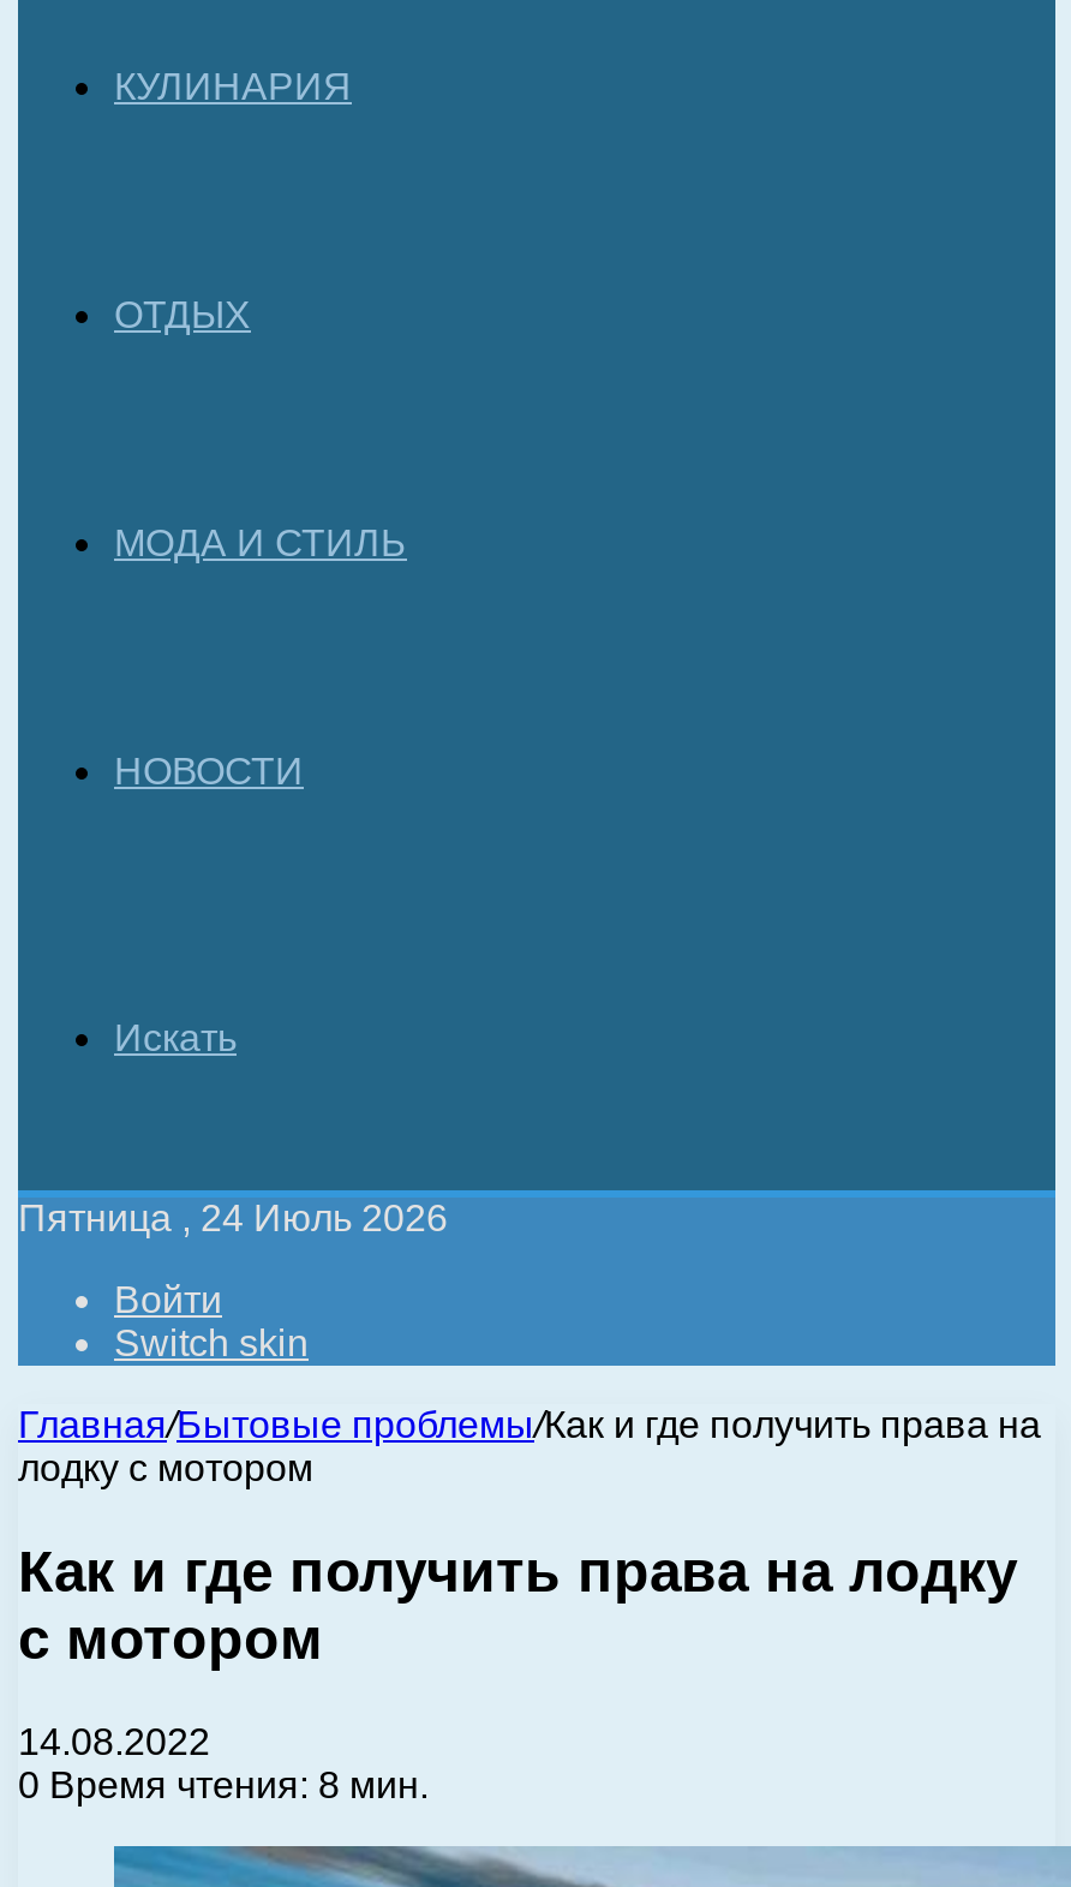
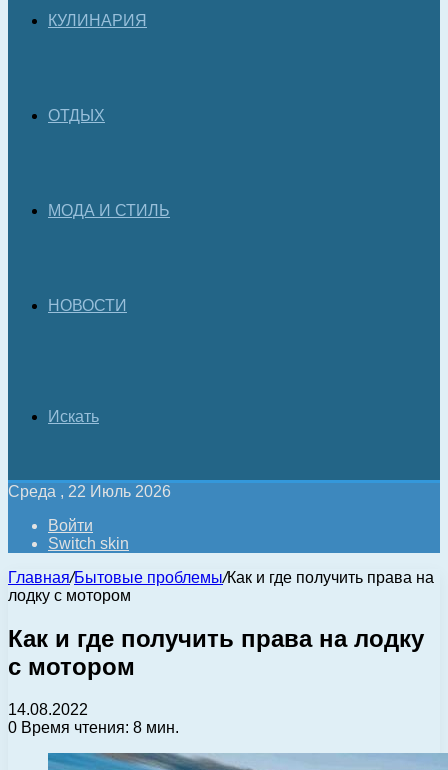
[18,1198,448,1238] Пятница , 24 Июль 2026 -> [8,483,171,500] Среда , 22 Июль 2026

